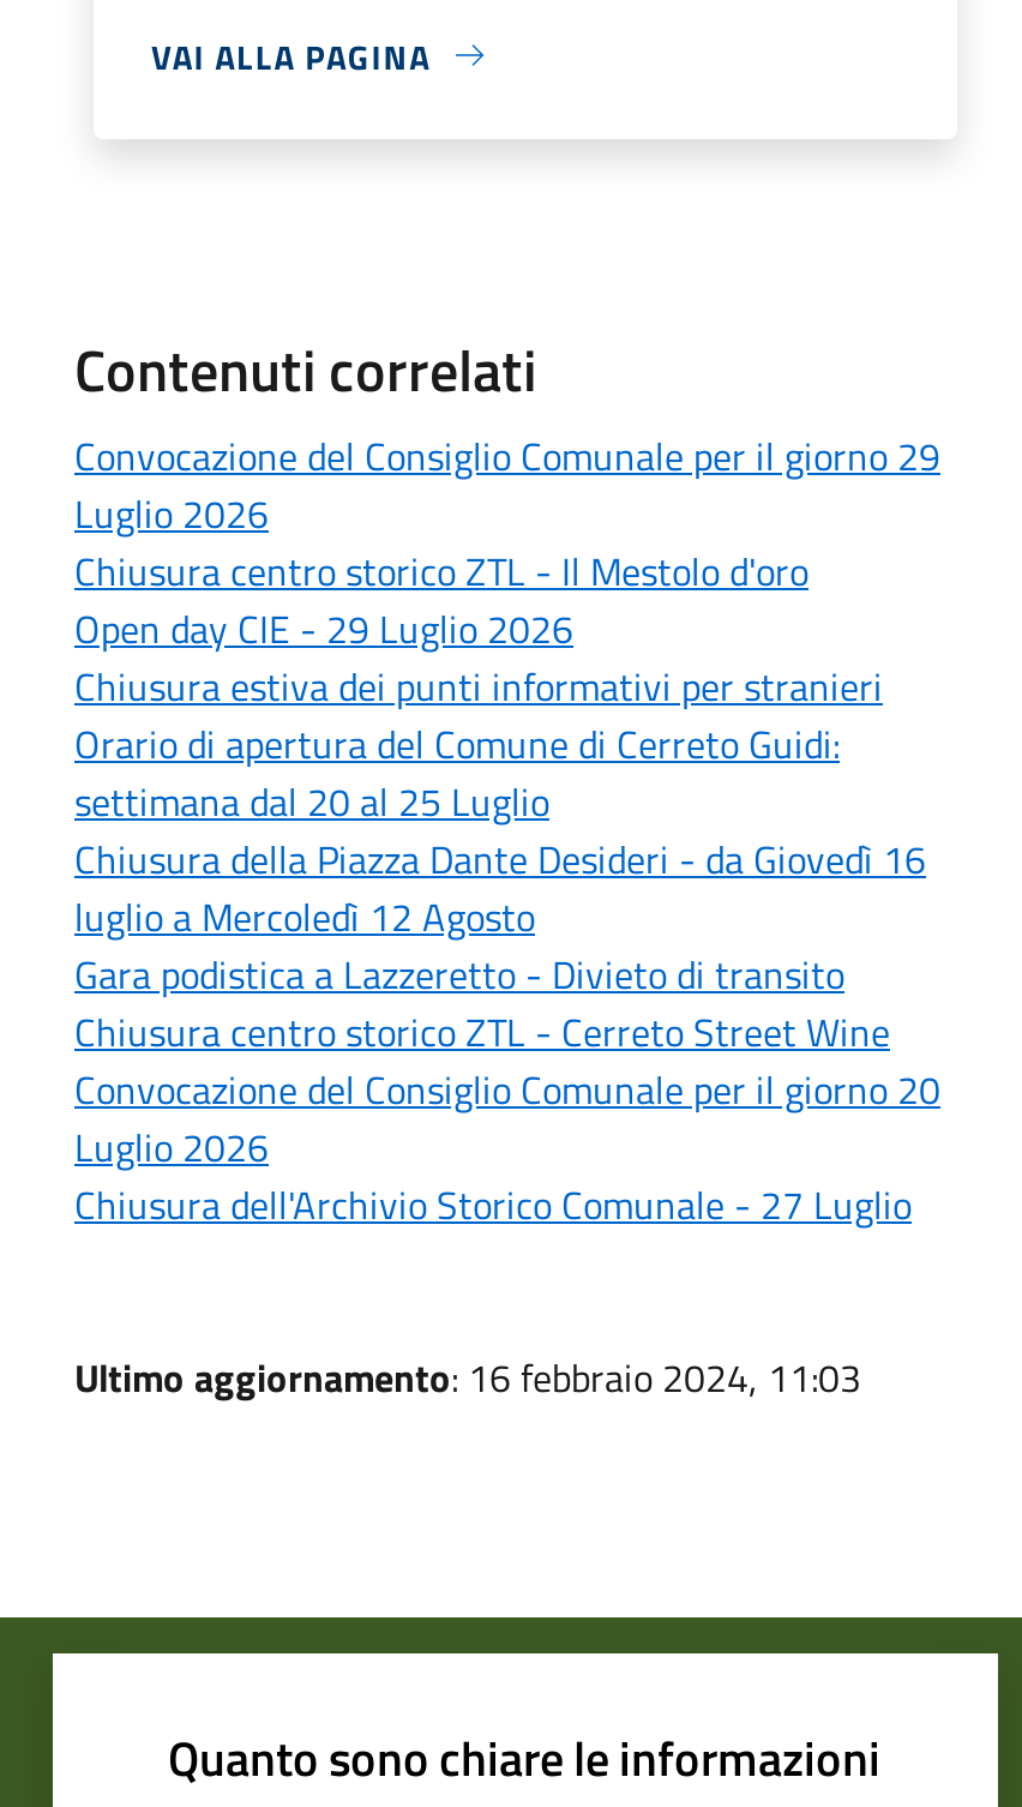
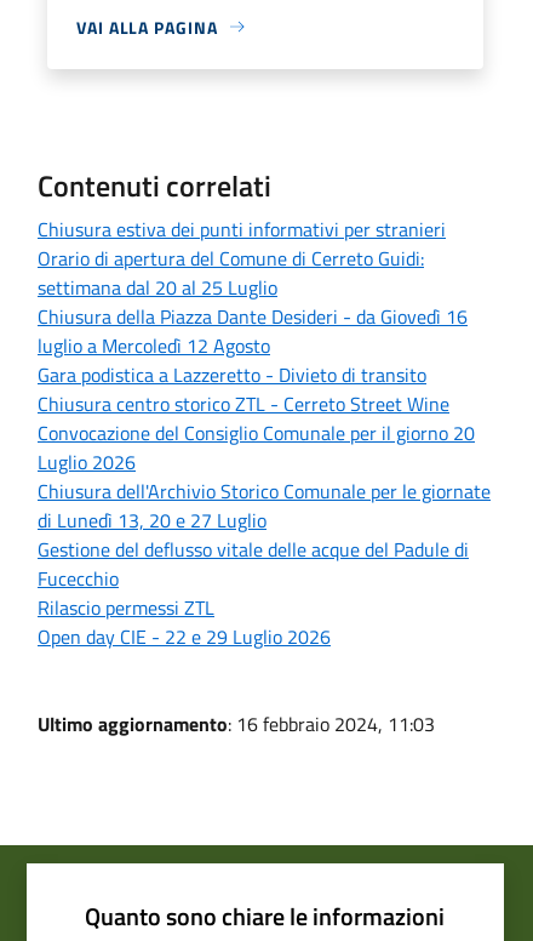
[74,426,940,657] Convocazione del Consiglio Comunale per il giorno 29 | Luglio 2026 | Chiusura centro storico ZTL - Il Mestolo d'oro | Open day CIE - 29 Luglio 2026 -> none
moved [74,657,940,1175] -> [38,214,475,476]: Chiusura estiva dei punti informativi per stranieri | Orario di apertura del Comune di Cerreto Guidi: | settimana dal 20 al 25 Luglio | ... | Convocazione del Consiglio Comunale per il giorno 20 | Luglio 2026
[74,1175,912,1233] Chiusura dell'Archivio Storico Comunale - 27 Luglio -> [38,476,491,651] Chiusura dell'Archivio Storico Comunale per le giornate | di Lunedì 13, 20 e 27 Luglio | Gestione del deflusso vitale delle acque del Padule di | Fucecchio | Rilascio permessi ZTL | Open day CIE - 22 e 29 Luglio 2026

